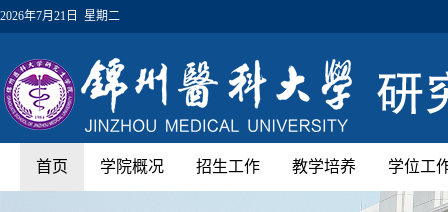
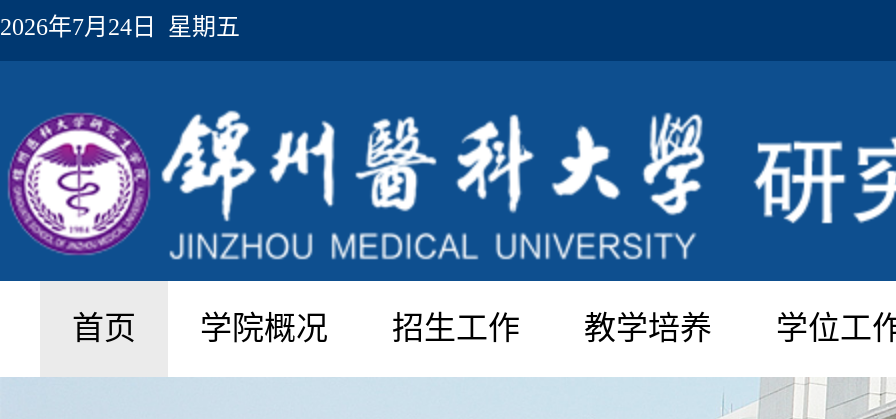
[0,9,120,23] 2026年7月21日 星期二 -> [0,13,240,41] 2026年7月24日 星期五

